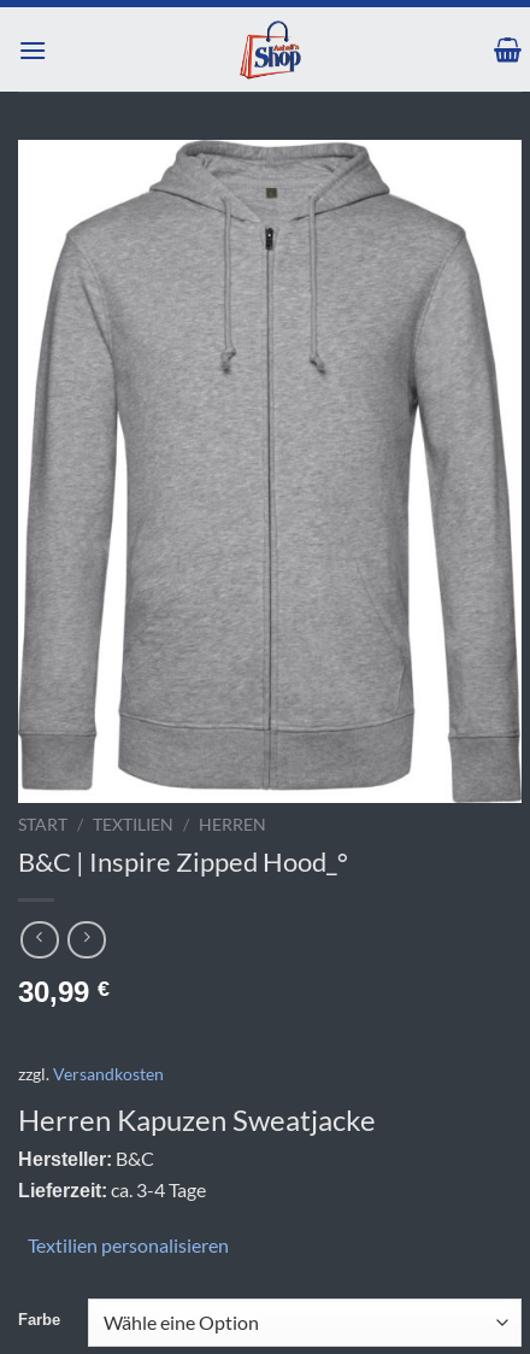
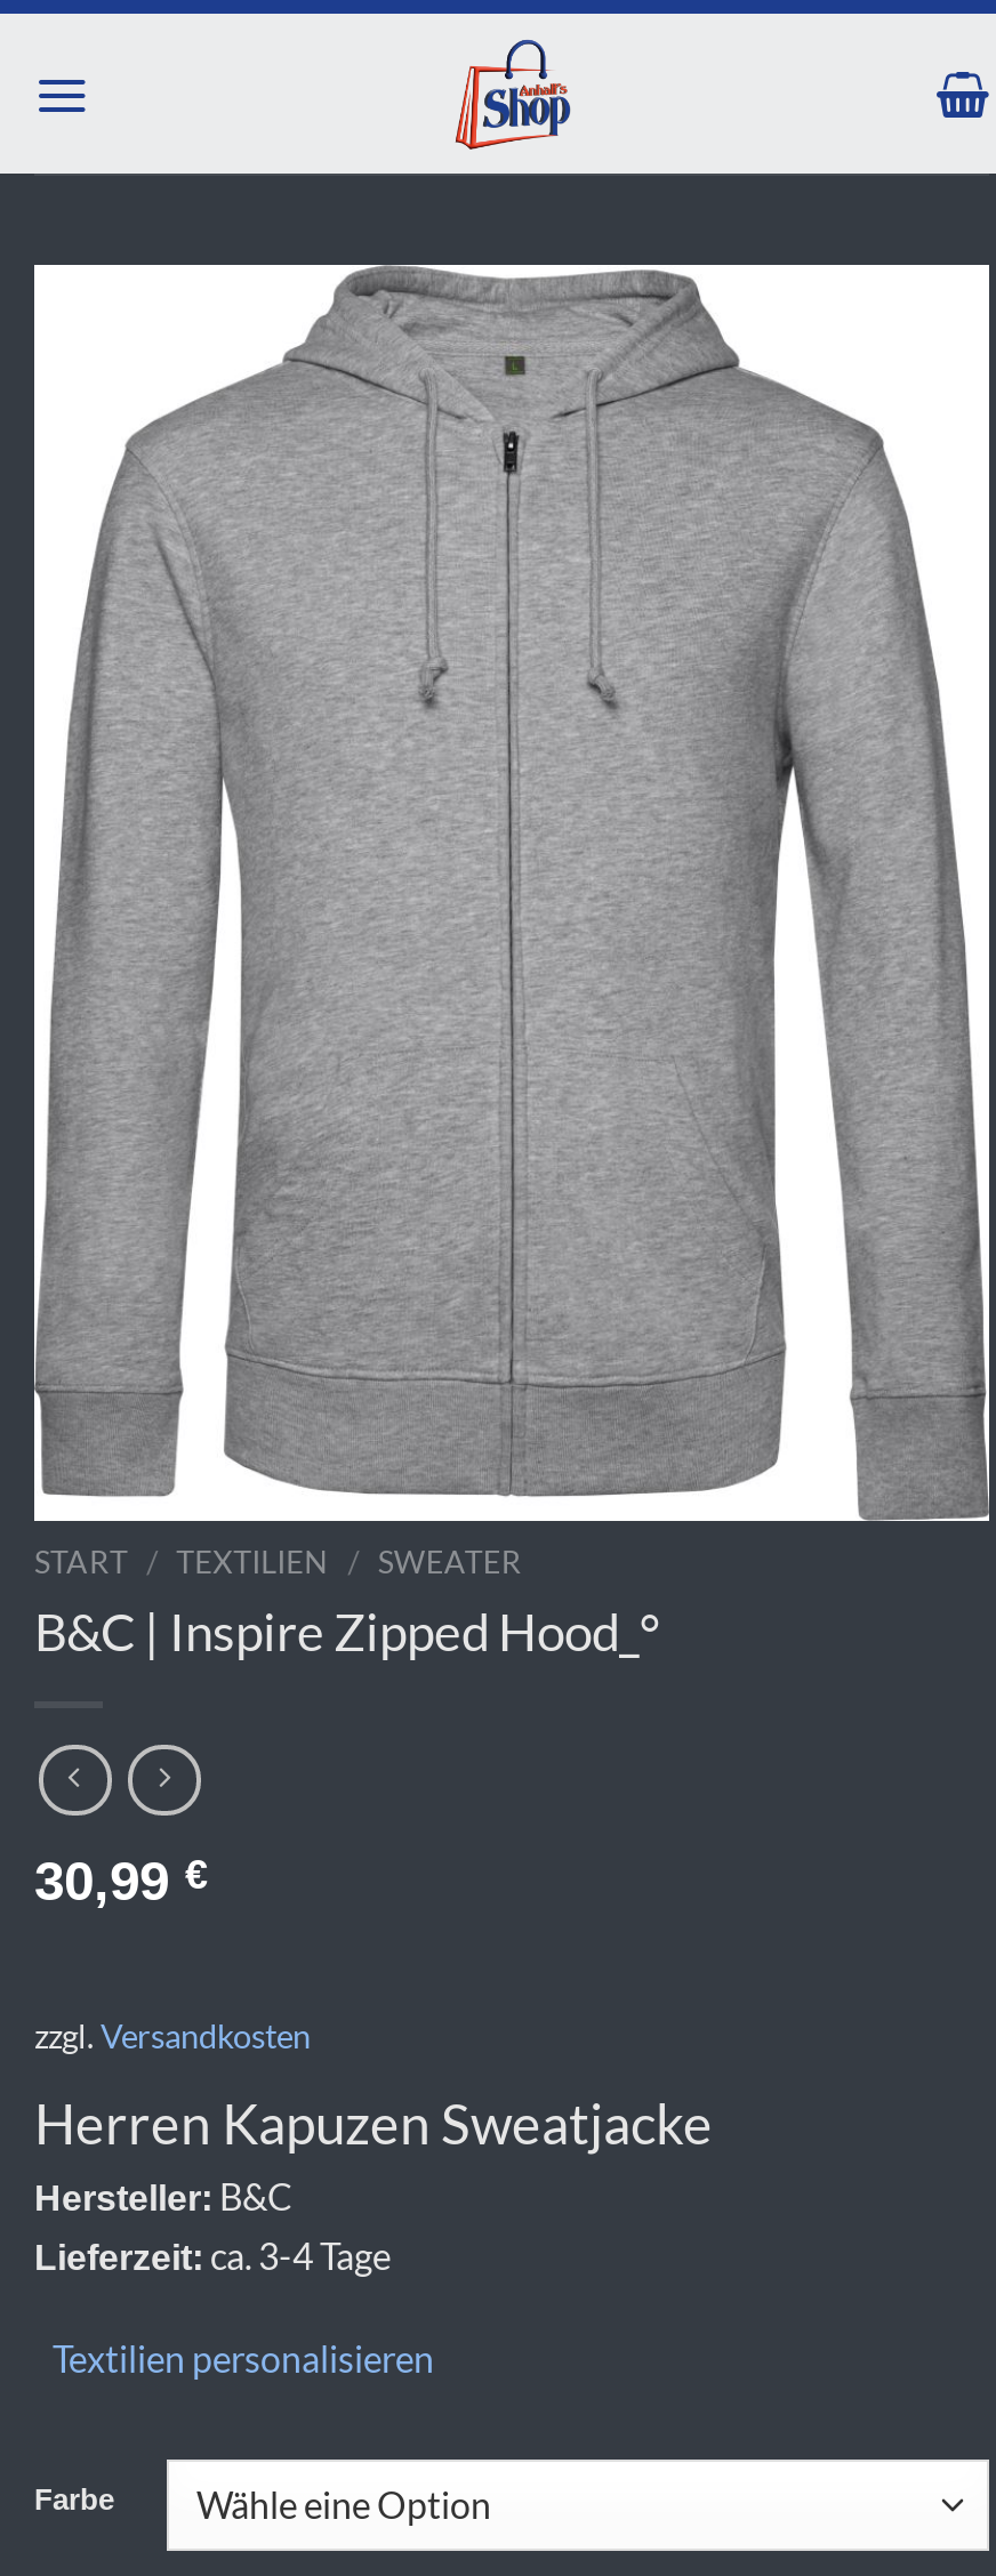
[18,815,267,834] START / TEXTILIEN / HERREN -> [34,1544,522,1581] START / TEXTILIEN / SWEATER

